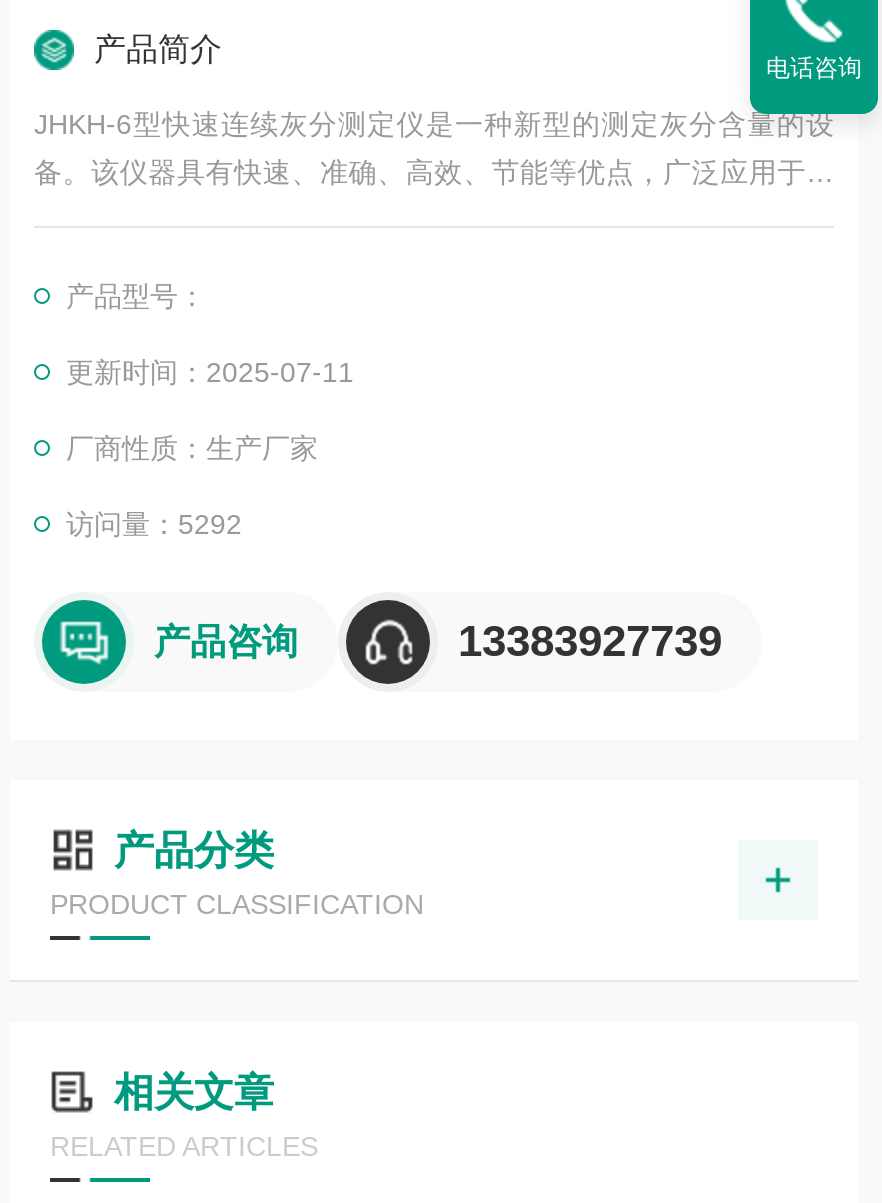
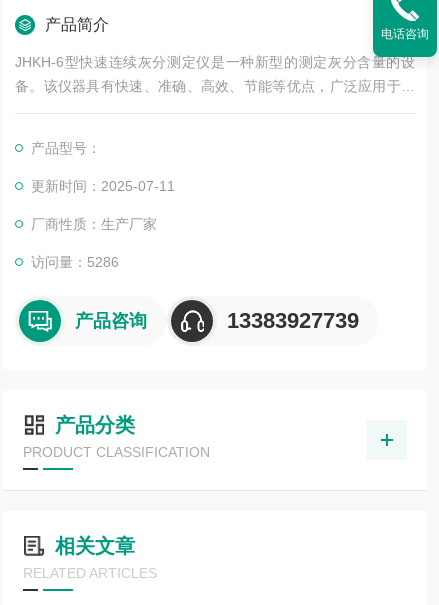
[66,508,242,540] 访问量：5292 -> [31,254,119,270] 访问量：5286

